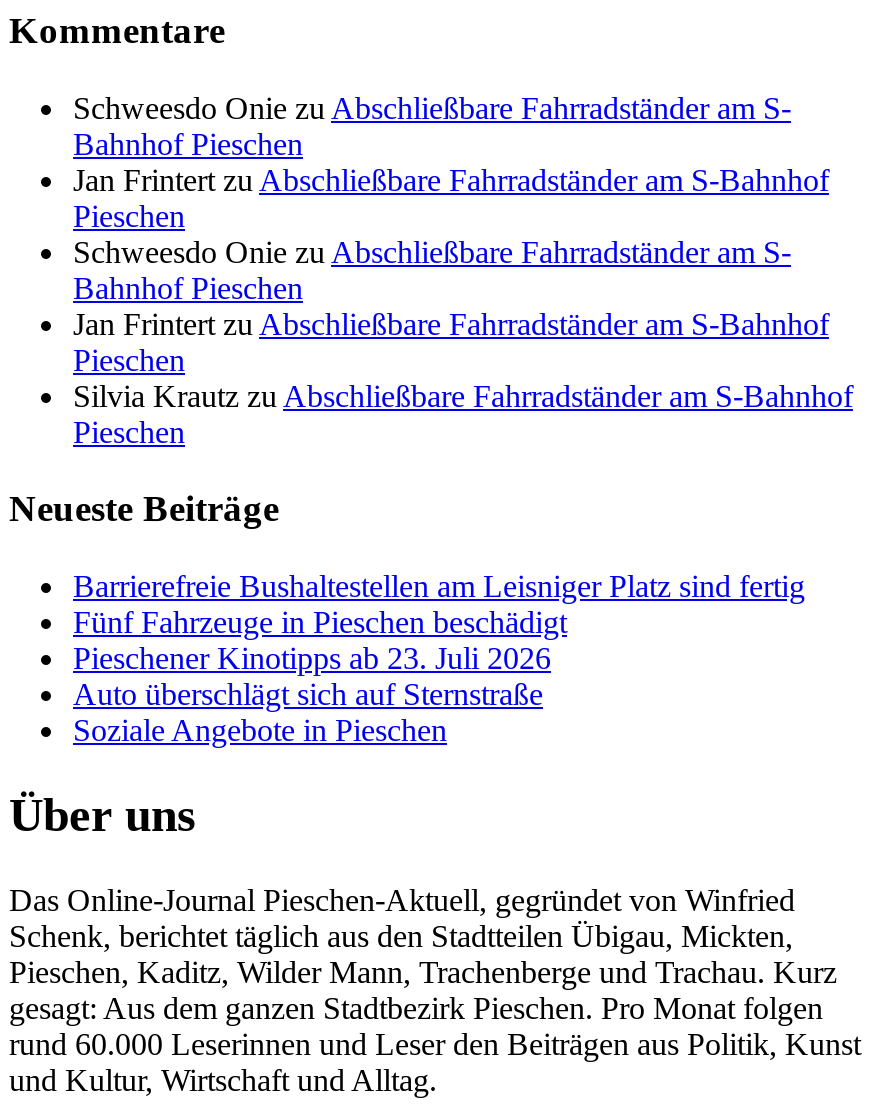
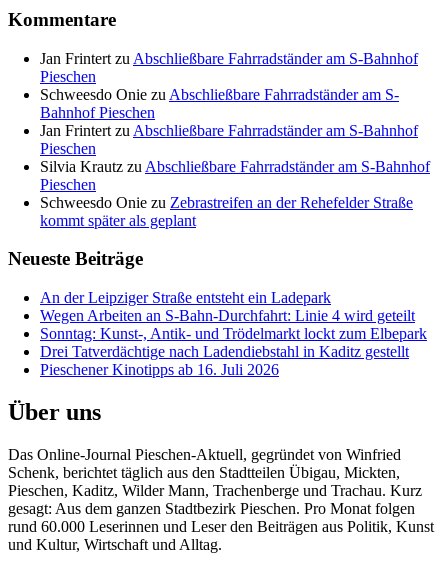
[73,90,791,160] Schweesdo Onie zu Abschließbare Fahrradständer am S- | Bahnhof Pieschen -> none
moved [73,162,853,448] -> [40,49,430,192]: Jan Frintert zu Abschließbare Fahrradständer am S-Bahnhof | Pieschen | Schweesdo Onie zu Abschließbare Fahrradständer am S- | Bahnhof Pieschen | Jan Frintert zu Abschließbare Fahrradständer am S-Bahnhof | Pieschen | Silvia Krautz zu Abschließbare Fahrradständer am S-Bahnhof | Pieschen
none -> [40,193,413,228] Schweesdo Onie zu Zebrastreifen an der Rehefelder Straße | kommt später als geplant
[73,569,805,747] Barrierefreie Bushaltestellen am Leisniger Platz sind fertig | Fünf Fahrzeuge in Pieschen beschädigt | Pieschener Kinotipps ab 23. Juli 2026 | Auto überschlägt sich auf Sternstraße | Soziale Angebote in Pieschen -> [40,289,427,378] An der Leipziger Straße entsteht ein Ladepark | Wegen Arbeiten an S-Bahn-Durchfahrt: Linie 4 wird geteilt | Sonntag: Kunst-, Antik- und Trödelmarkt lockt zum Elbepark | Drei Tatverdächtige nach Ladendiebstahl in Kaditz gestellt | Pieschener Kinotipps ab 16. Juli 2026

